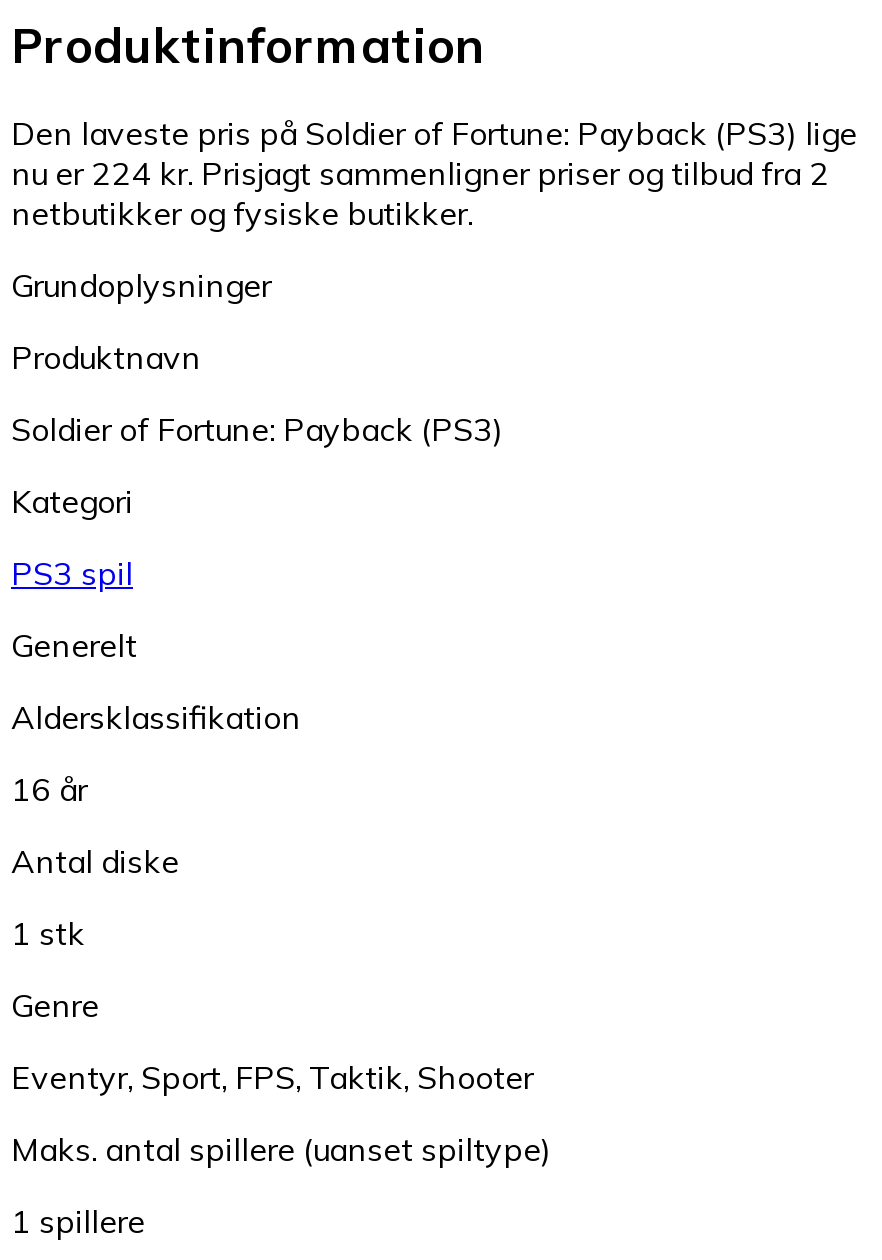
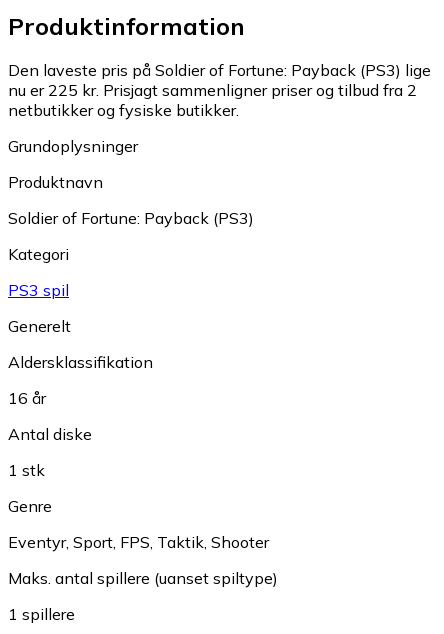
[11,154,829,194] nu er 224 kr. Prisjagt sammenligner priser og tilbud fra 2 -> [8,80,417,100] nu er 225 kr. Prisjagt sammenligner priser og tilbud fra 2

